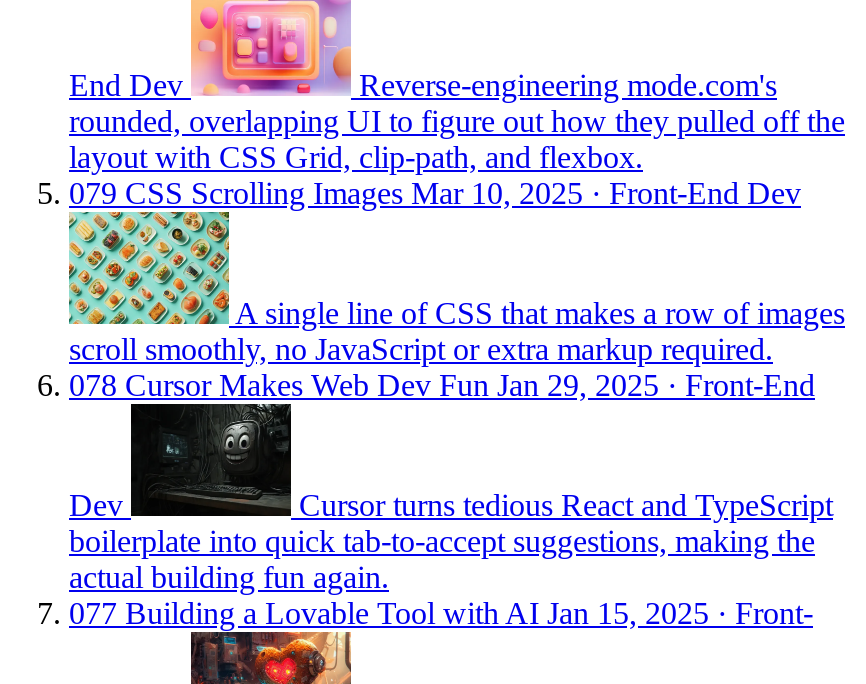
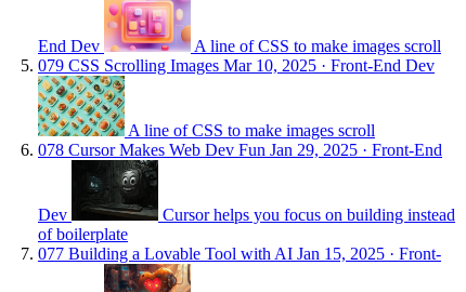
[69,68,845,174] Reverse-engineering mode.com's | rounded, overlapping UI to figure out how they pulled off the | layout with CSS Grid, clip-path, and flexbox. -> [194,37,441,55] A line of CSS to make images scroll
[69,296,845,366] A single line of CSS that makes a row of images | scroll smoothly, no JavaScript or extra markup required. -> [128,121,375,140] A line of CSS to make images scroll
[69,488,833,594] Cursor turns tedious React and TypeScript | boilerplate into quick tab-to-accept suggestions, making the | actual building fun again. -> [38,206,455,244] Cursor helps you focus on building instead | of boilerplate

